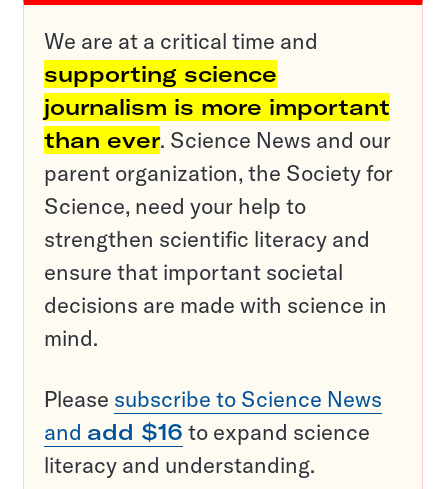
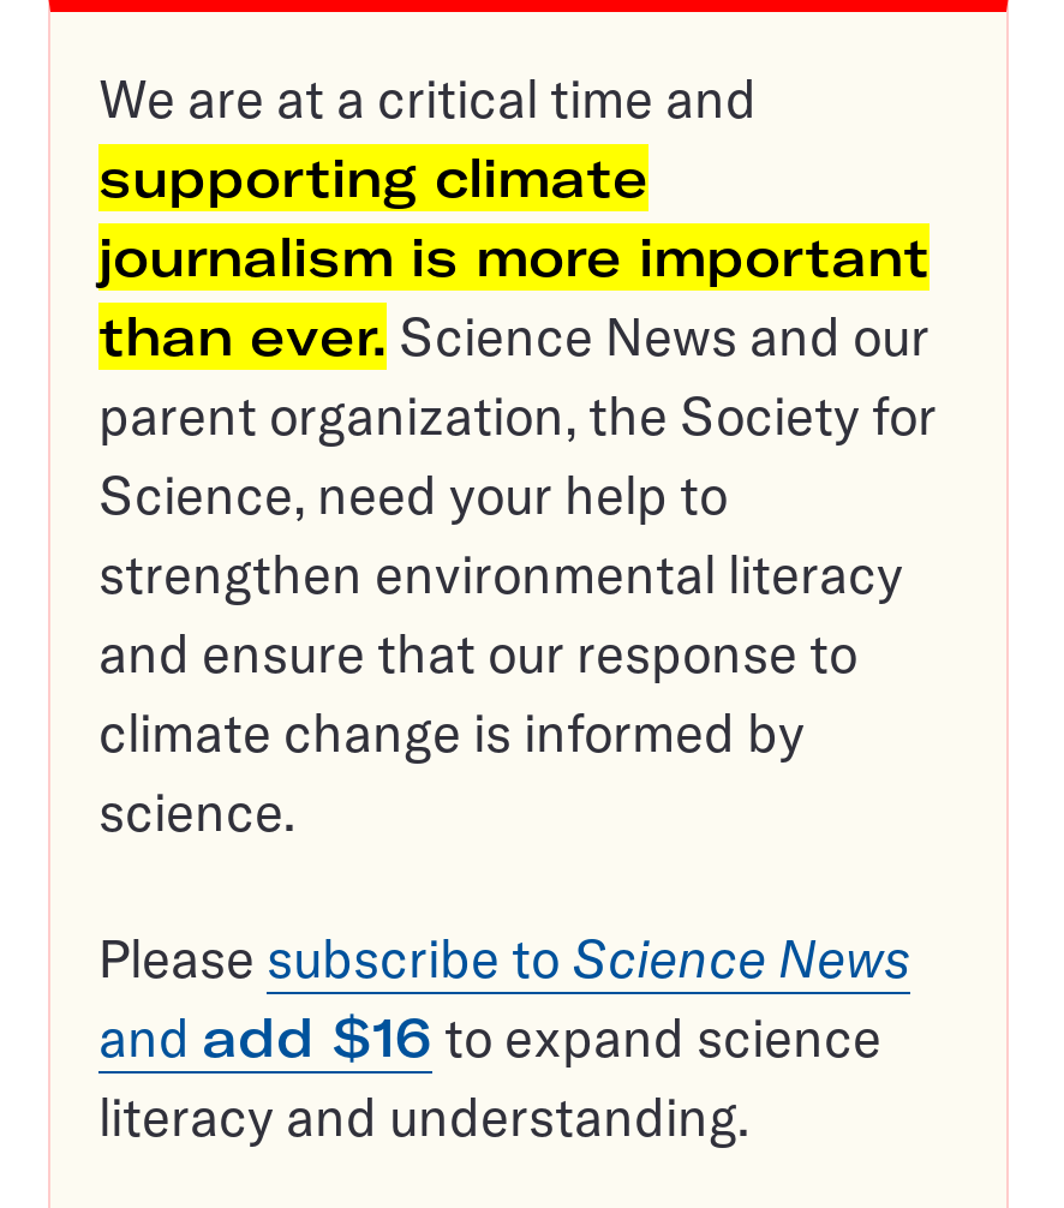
[44,60,277,88] supporting science -> [98,145,648,212] supporting climate
[44,225,387,352] strengthen scientific literacy and | ensure that important societal | decisions are made with science in | mind. -> [98,541,903,846] strengthen environmental literacy | and ensure that our response to | climate change is informed by | science.

